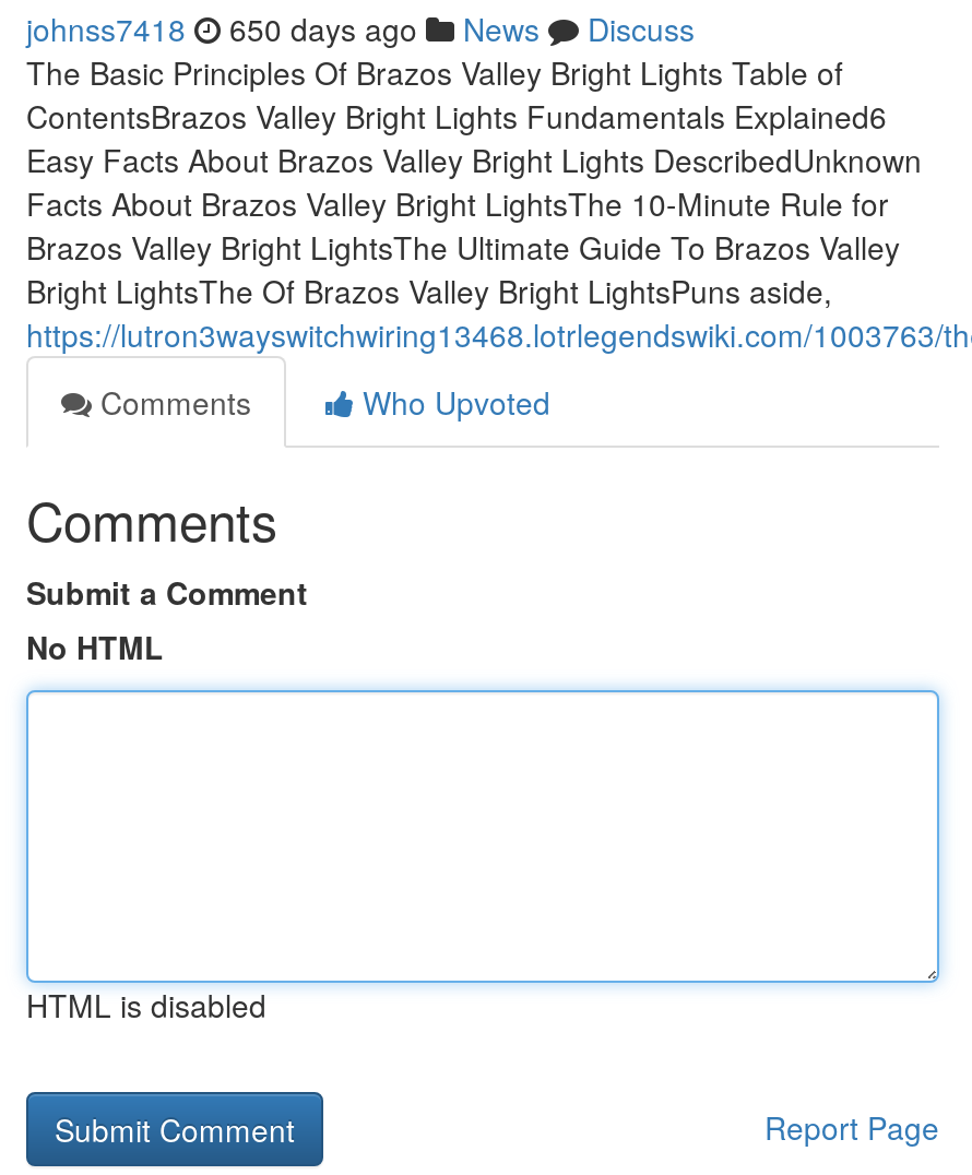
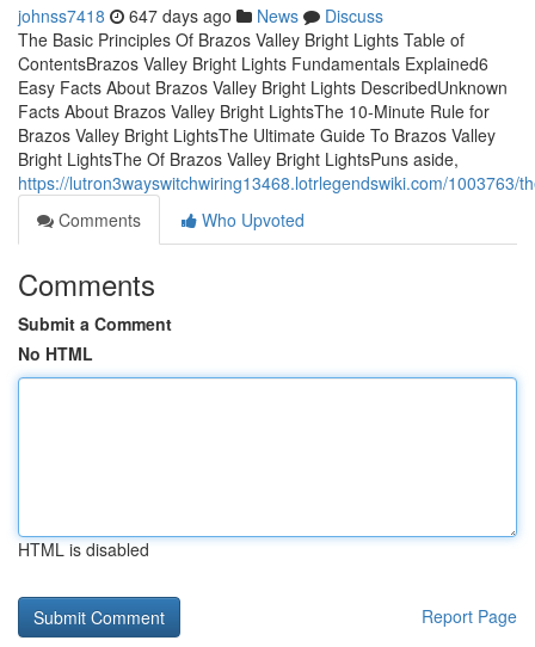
[26,7,695,50] johnss7418 650 days ago News Discuss -> [18,4,383,27] johnss7418 647 days ago News Discuss

